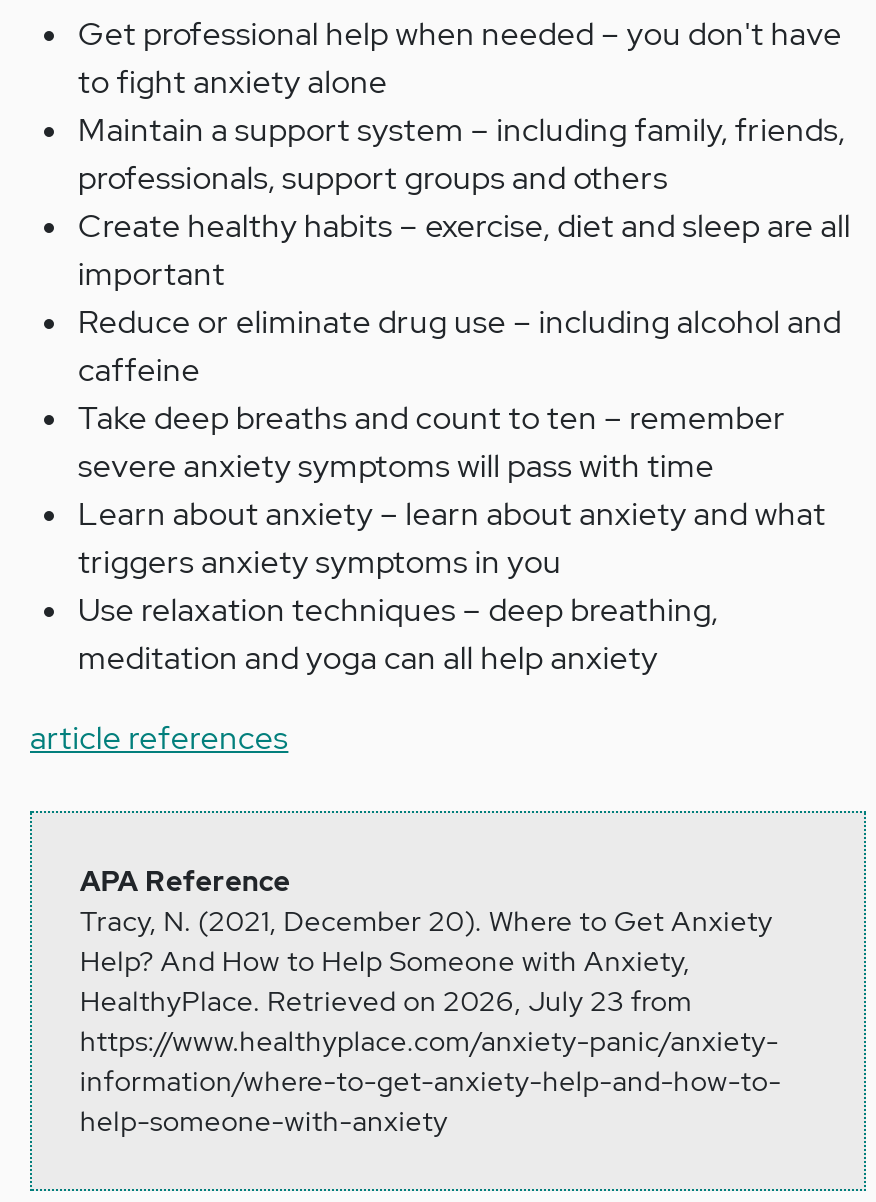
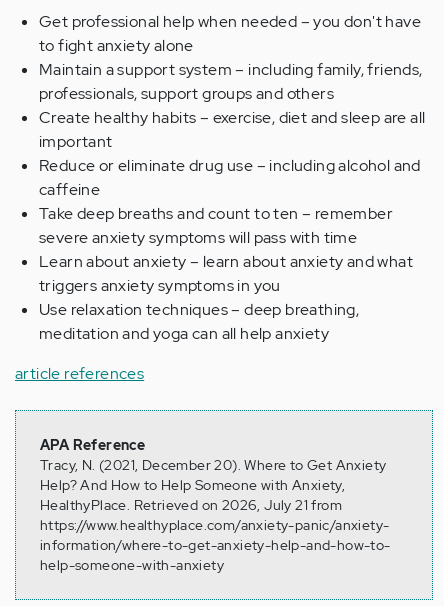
[80,983,692,1019] HealthyPlace. Retrieved on 2026, July 23 from -> [40,496,342,514] HealthyPlace. Retrieved on 2026, July 21 from

